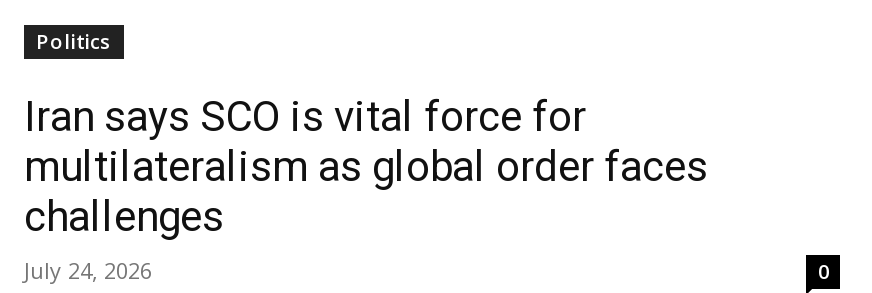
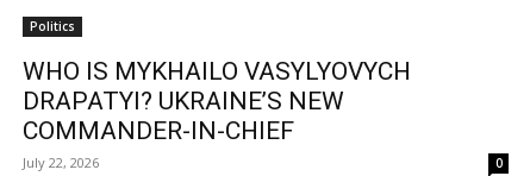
[24,93,708,285] Iran says SCO is vital force for | multilateralism as global order faces | challenges | July 24, 2026 -> [23,57,411,171] WHO IS MYKHAILO VASYLYOVYCH | DRAPATYI? UKRAINE’S NEW | COMMANDER-IN-CHIEF | July 22, 2026

